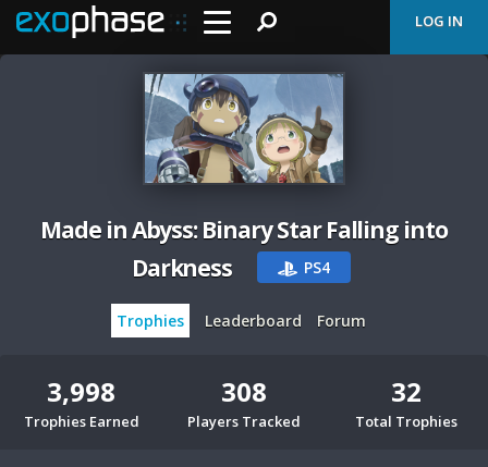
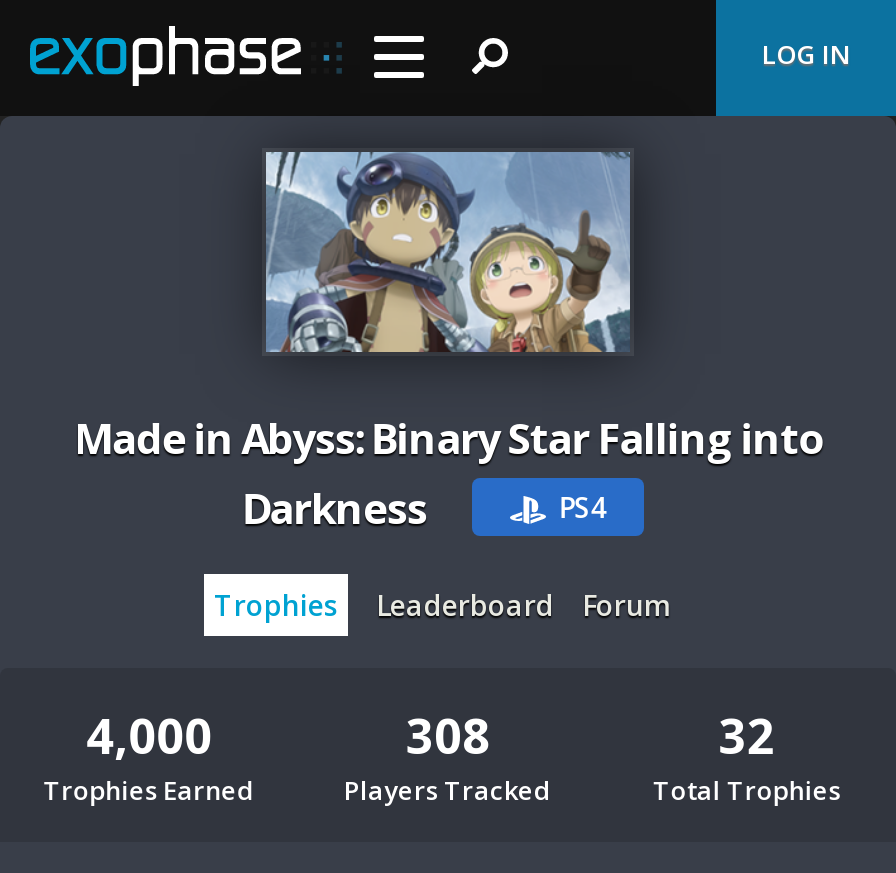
[47,373,116,409] 3,998 -> [86,702,212,768] 4,000

